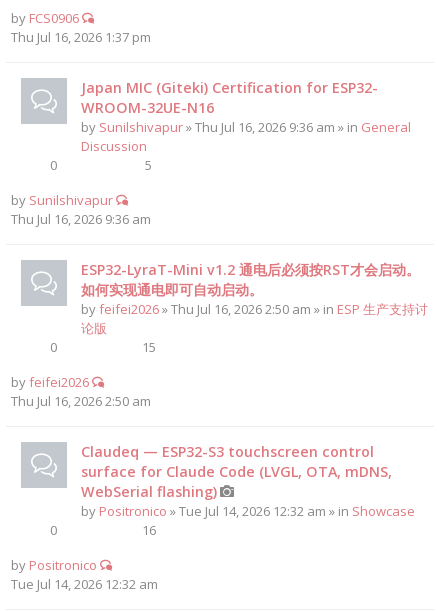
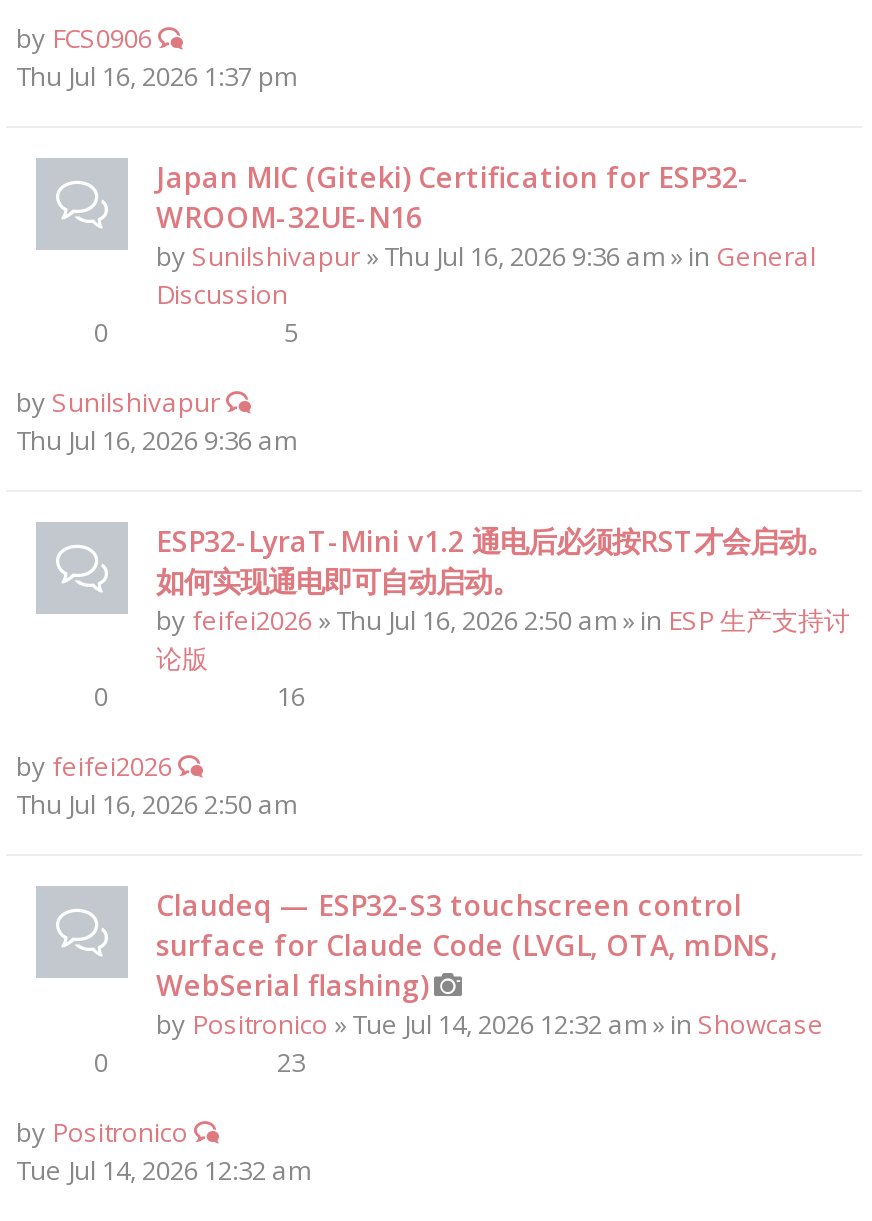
[141,338,155,356] 15 -> [277,678,305,714] 16
[141,521,155,539] 16 -> [277,1044,305,1080] 23

